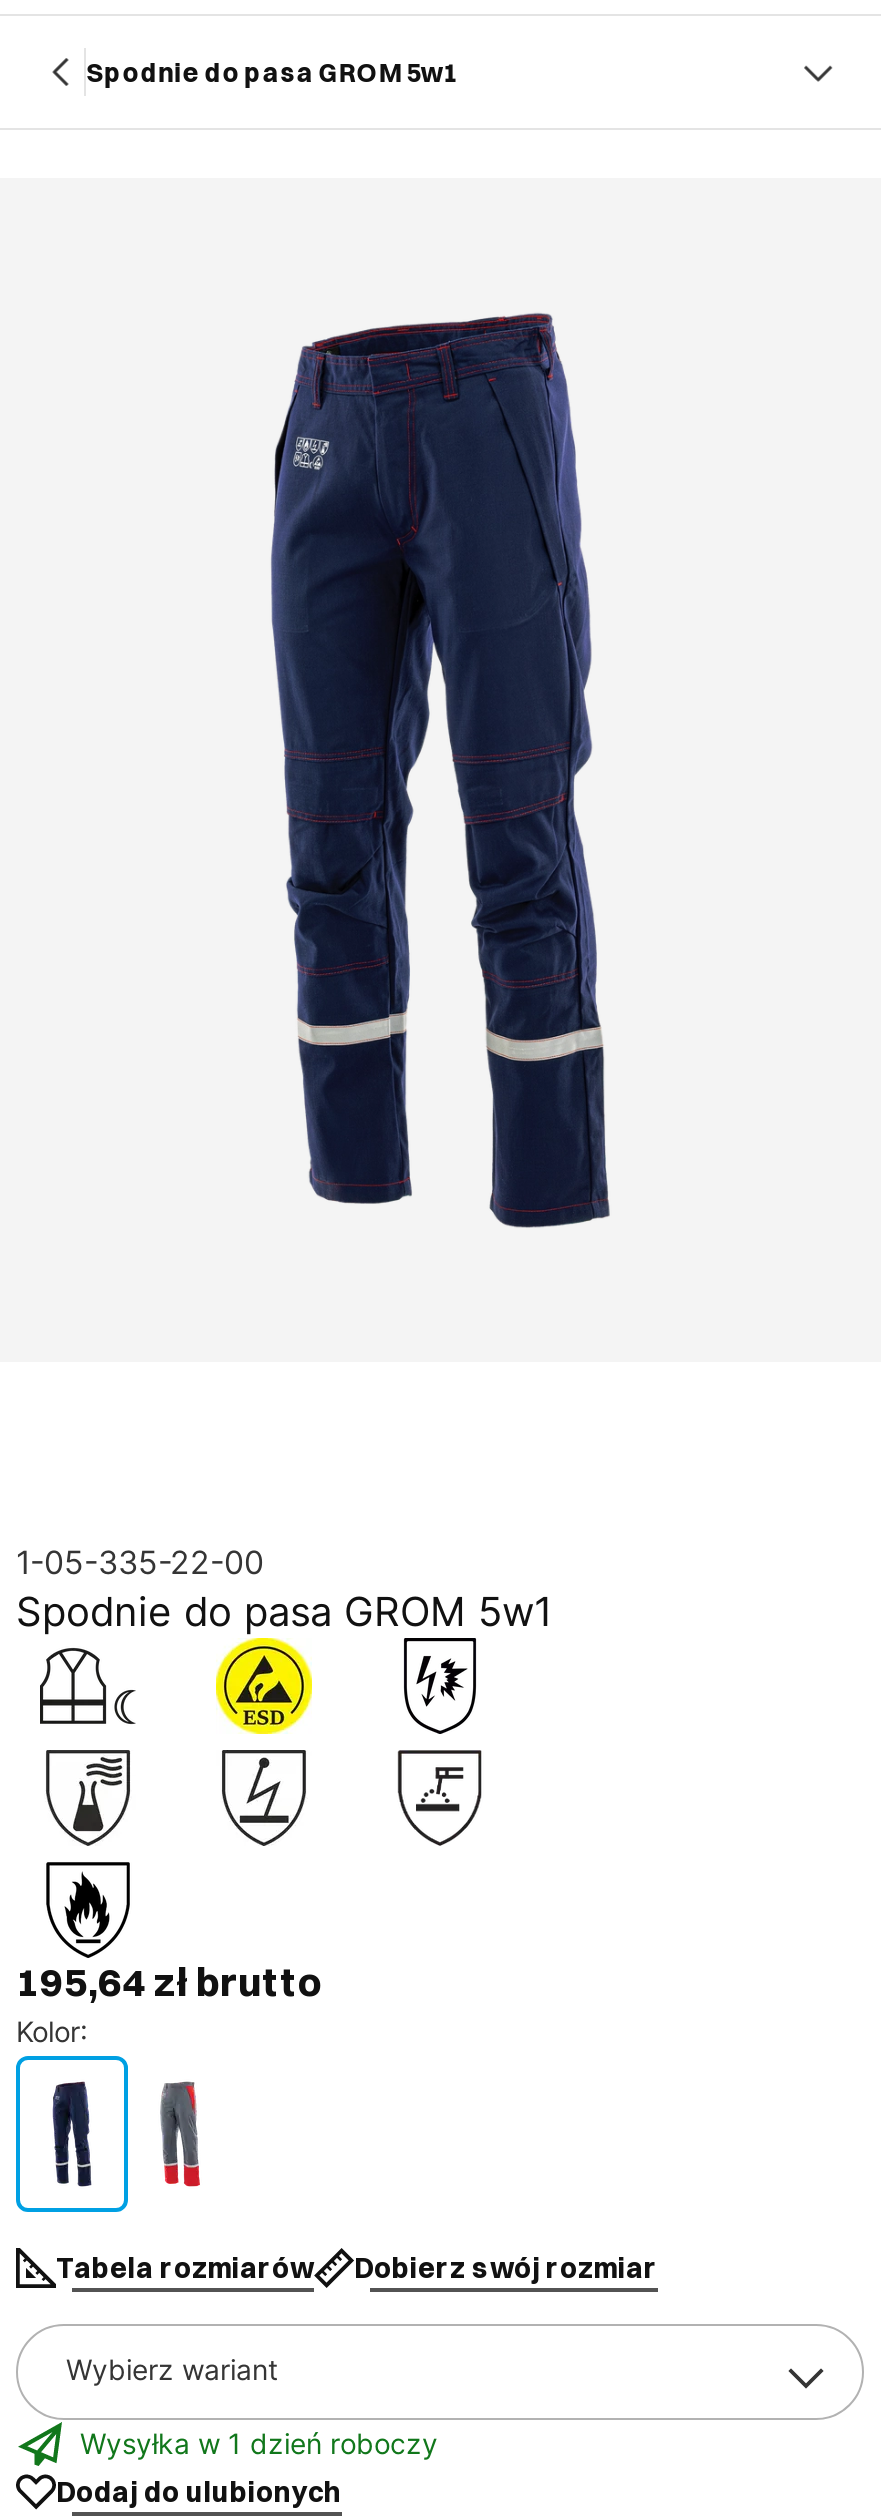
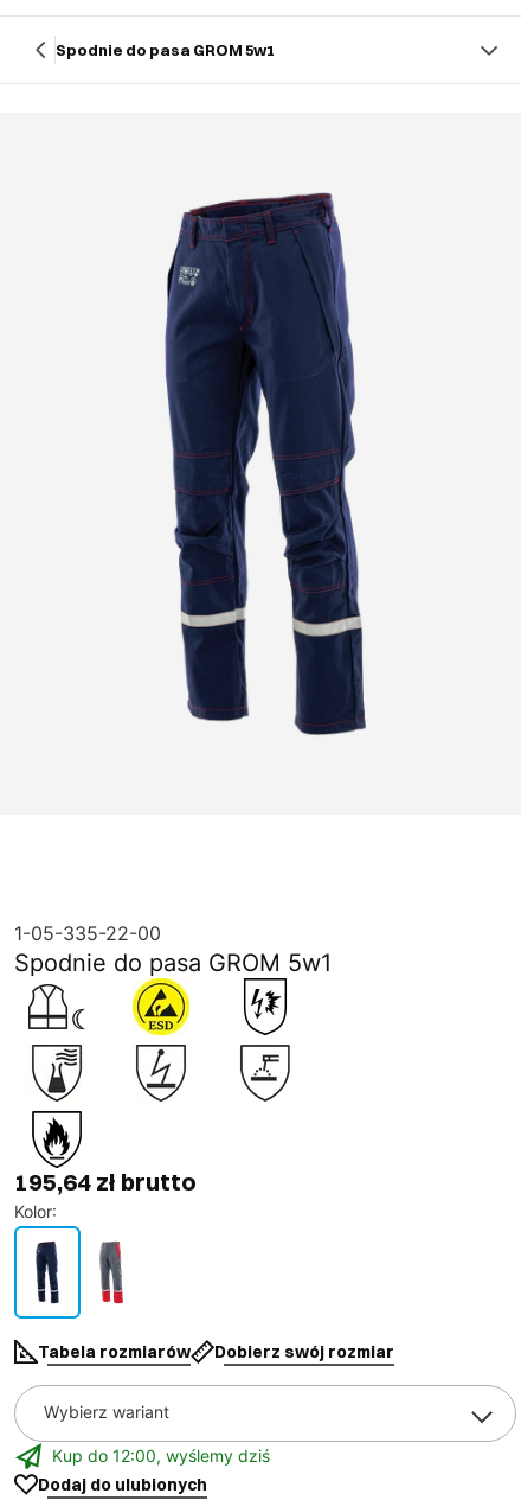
[80,2426,438,2460] Wysyłka w 1 dzień roboczy -> [52,1445,270,1466] Kup do 12:00, wyślemy dziś

